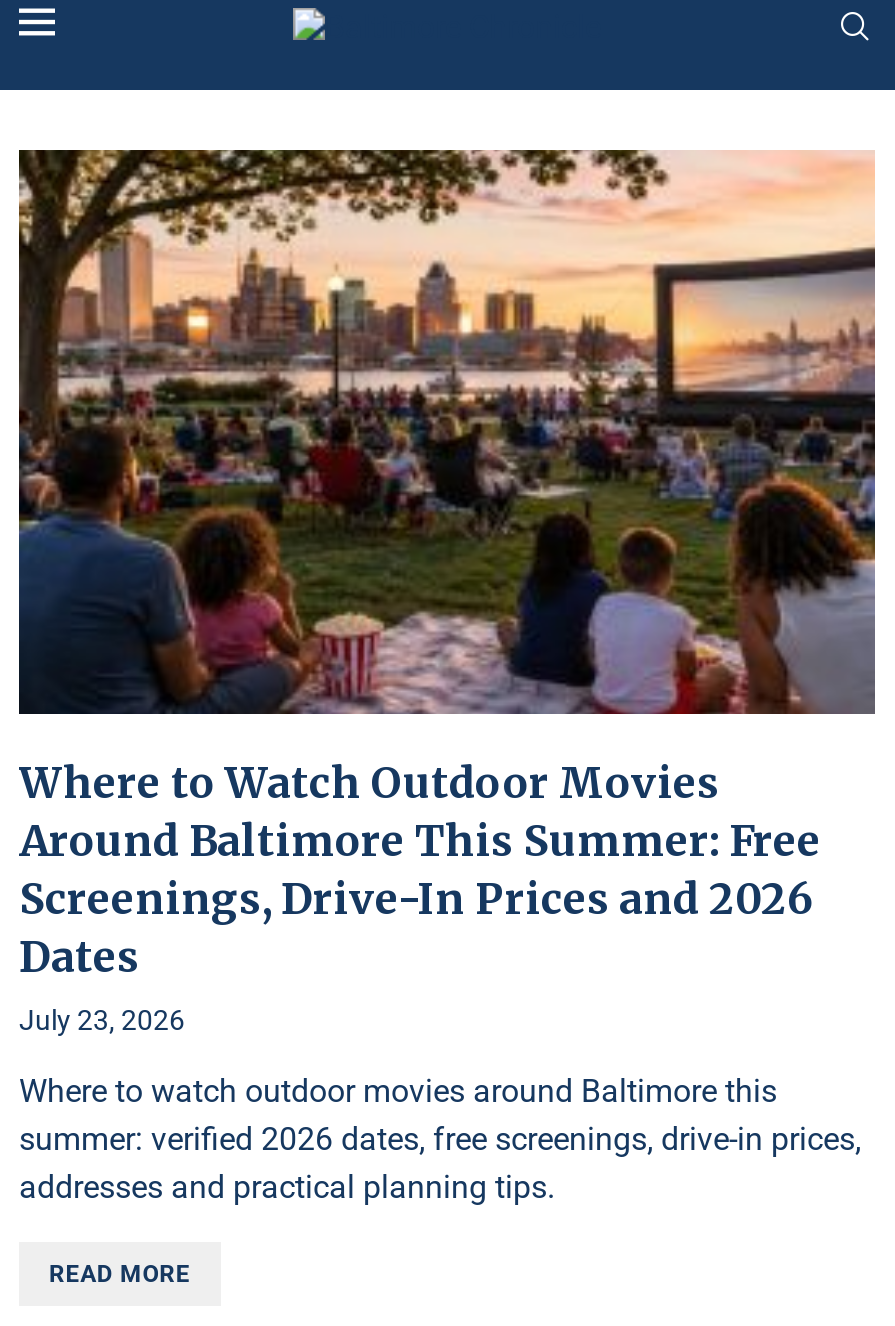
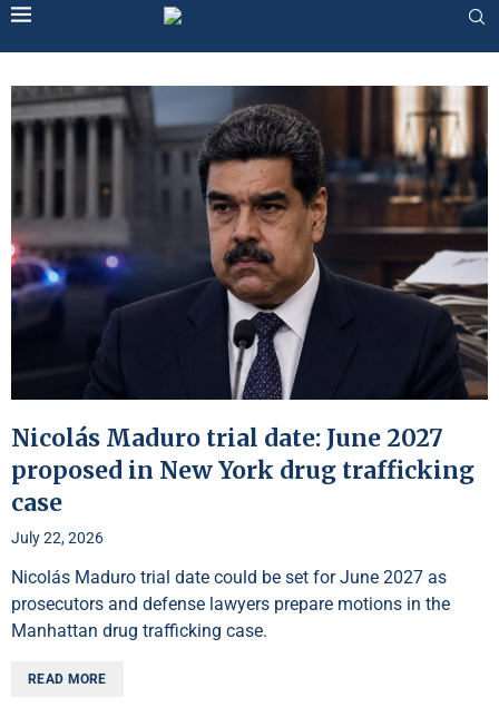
[19,148,877,1037] [image] | Where to Watch Outdoor Movies | Around Baltimore This Summer: Free | Screenings, Drive-In Prices and 2026 | Dates | July 23, 2026 -> [10,85,489,547] [image] | Nicolás Maduro trial date: June 2027 | proposed in New York drug trafficking | case | July 22, 2026
[19,1073,861,1207] Where to watch outdoor movies around Baltimore this | summer: verified 2026 dates, free screenings, drive-in prices, | addresses and practical planning tips. -> [11,567,450,642] Nicolás Maduro trial date could be set for June 2027 as | prosecutors and defense lawyers prepare motions in the | Manhattan drug trafficking case.

